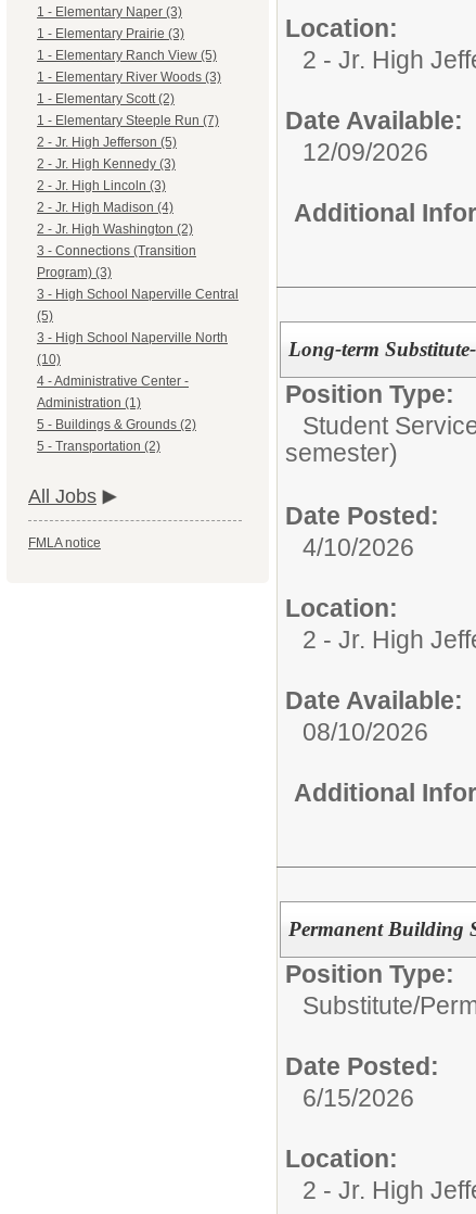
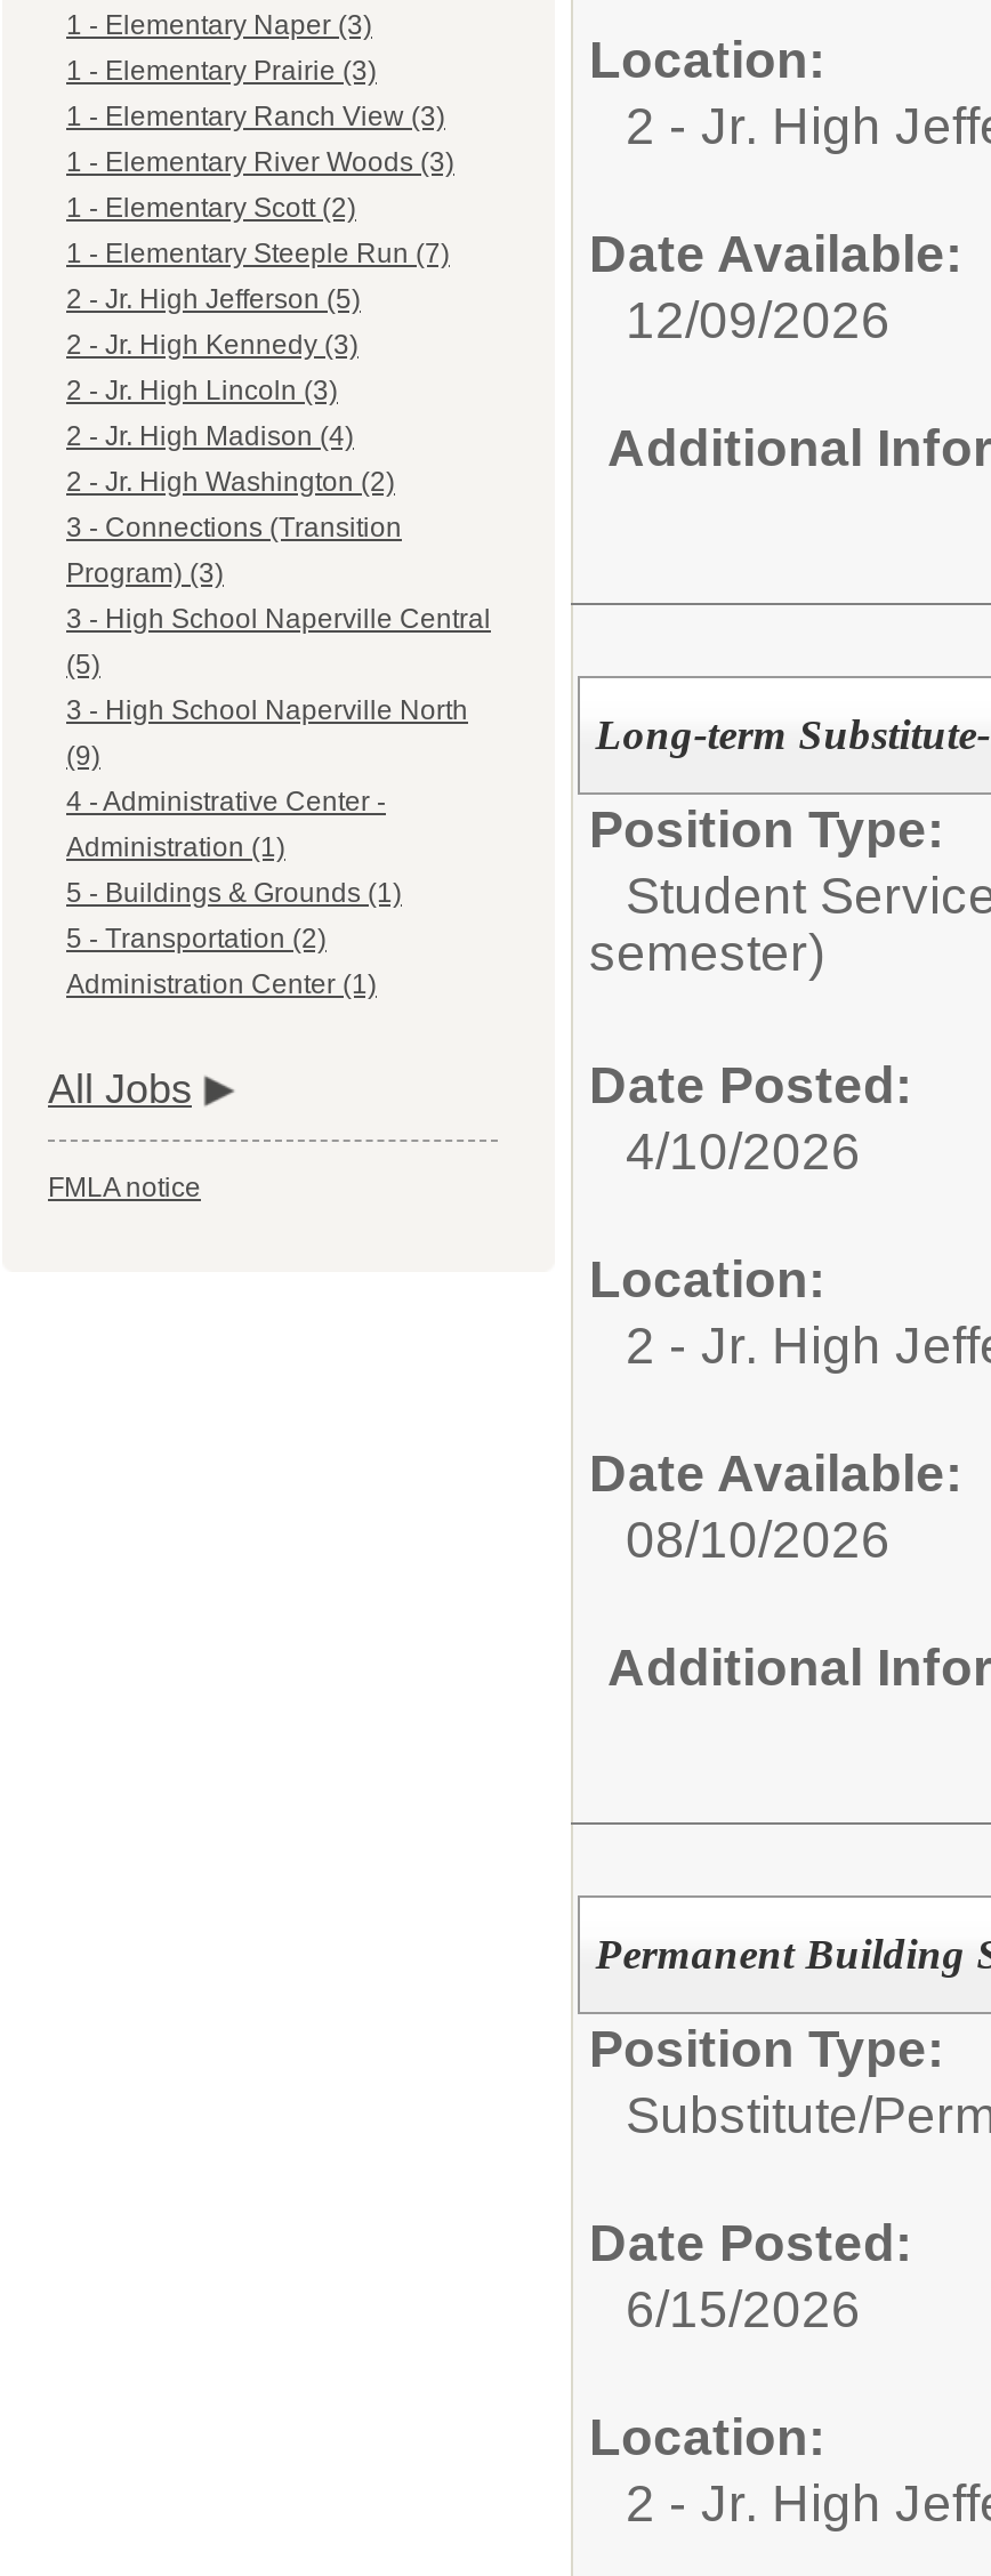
[37,48,217,63] 1 - Elementary Ranch View (5) -> [66,101,445,133] 1 - Elementary Ranch View (3)
[37,352,61,367] (10) -> [66,741,100,773] (9)
[37,417,196,433] 5 - Buildings & Grounds (2) -> [66,878,402,910] 5 - Buildings & Grounds (1)
none -> [66,969,377,1001] Administration Center (1)
moved [28,486,101,551] -> [48,1067,201,1204]: All Jobs | FMLA notice

